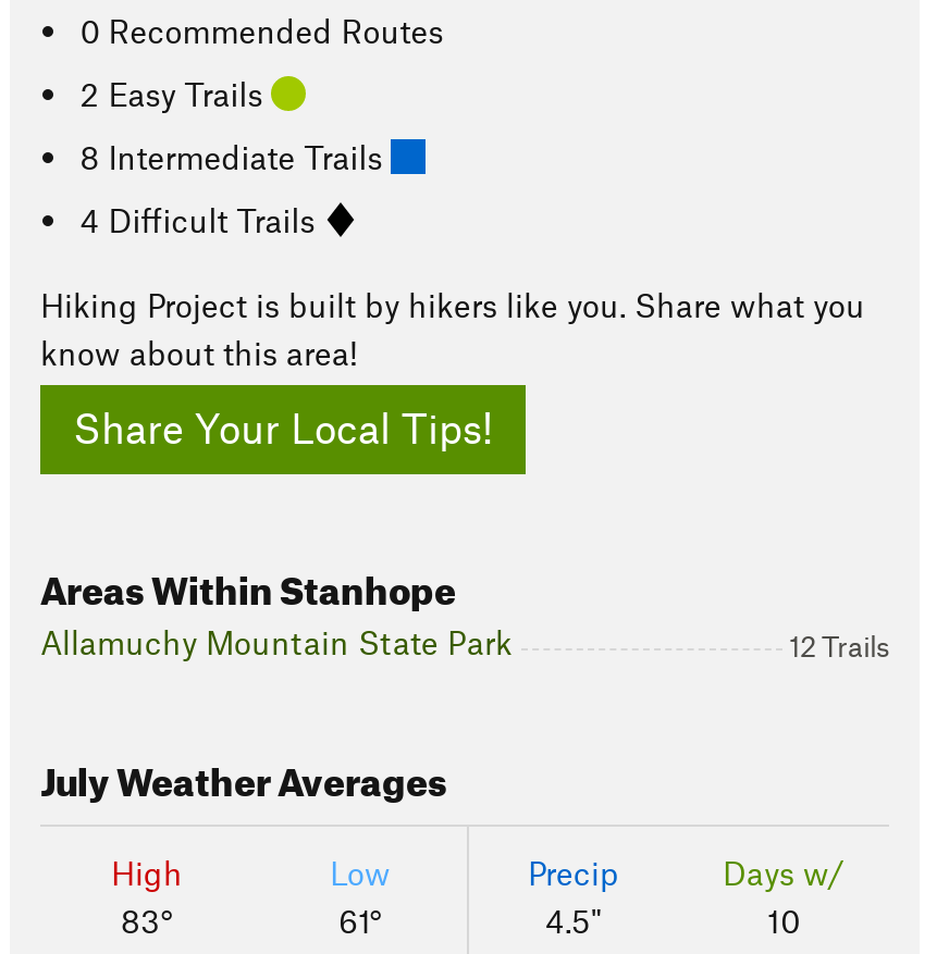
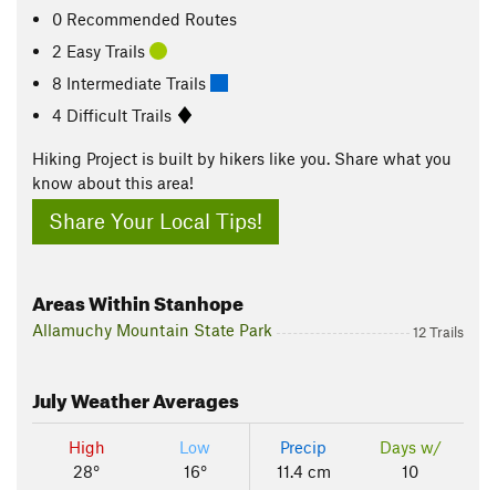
[121,900,173,939] 83° -> [73,461,100,481] 28°
[338,900,382,939] 61° -> [183,461,206,481] 16°
[545,900,602,939] 4.5" -> [276,461,330,481] 11.4 cm

